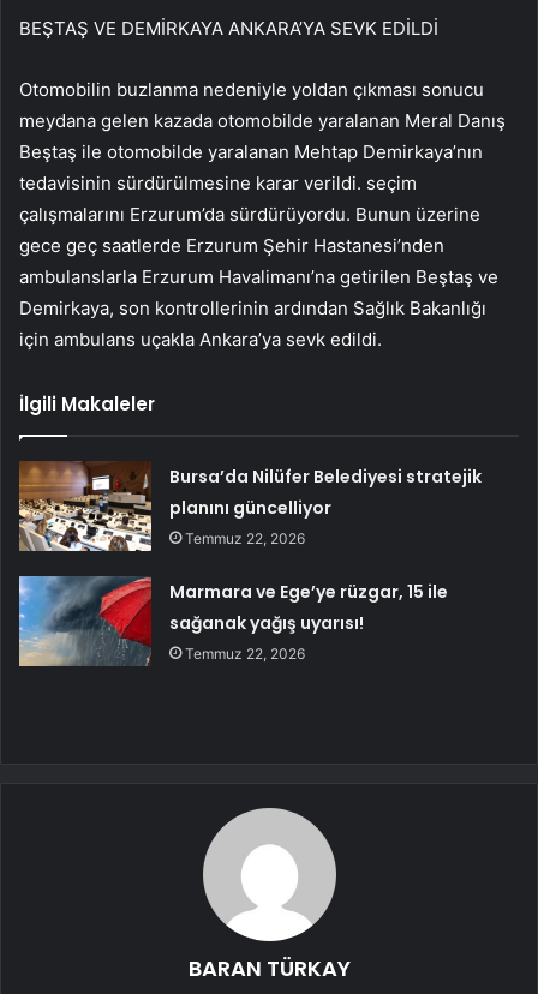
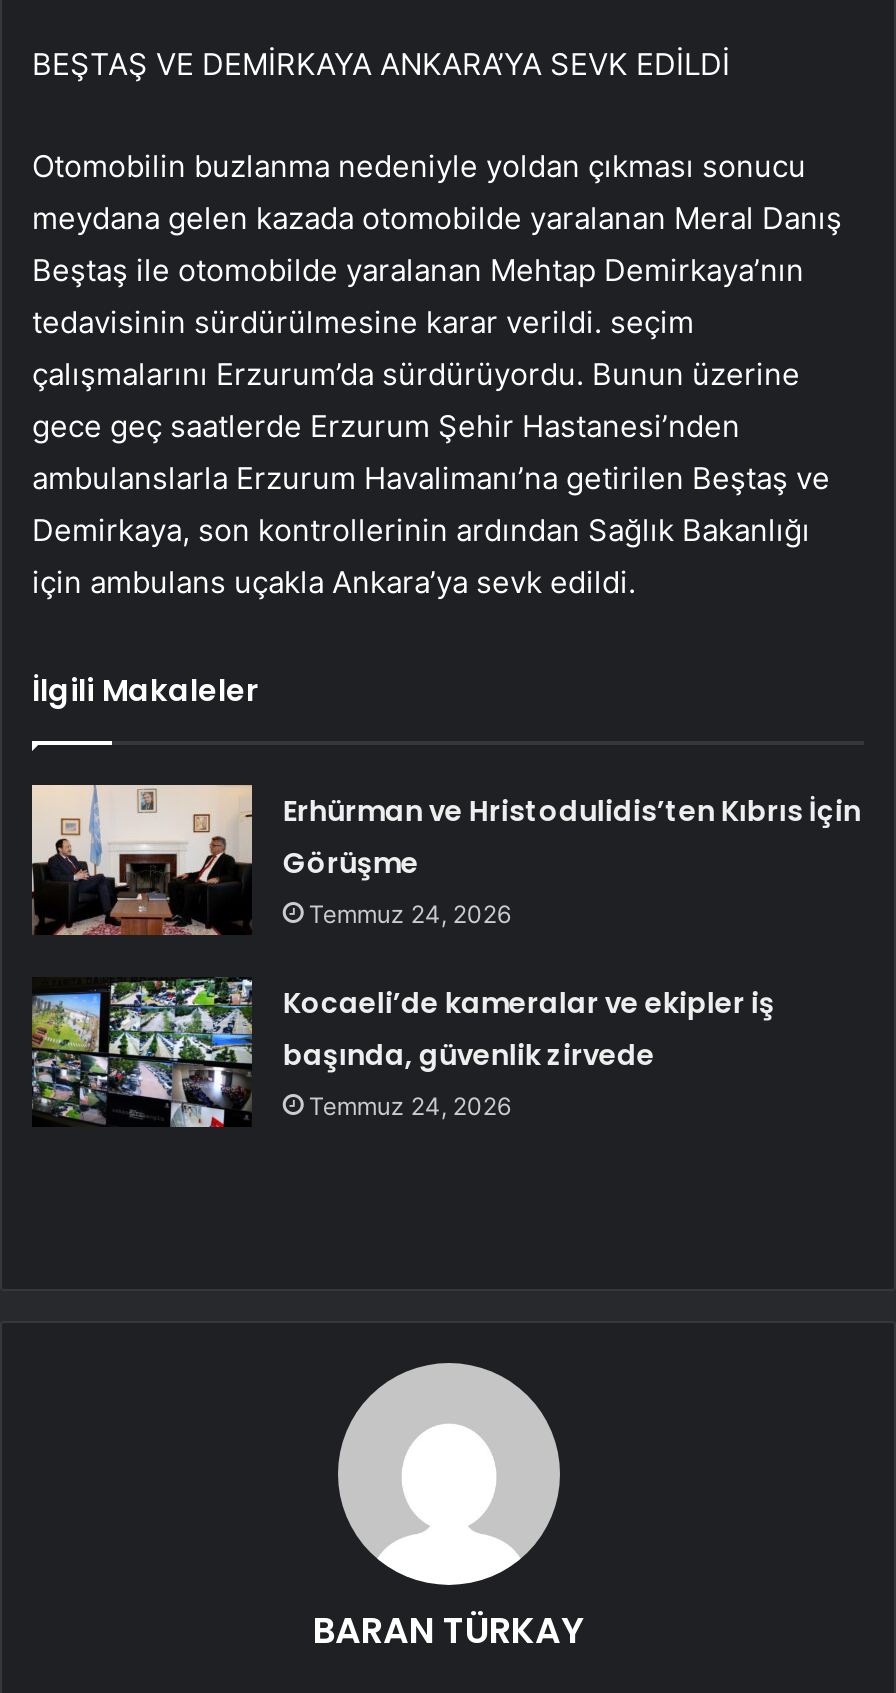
[18,461,482,552] [image] | Bursa’da Nilüfer Belediyesi stratejik | planını güncelliyor | Temmuz 22, 2026 -> [30,783,861,935] [image] | Erhürman ve Hristodulidis’ten Kıbrıs İçin | Görüşme | Temmuz 24, 2026
[18,575,448,667] [image] | Marmara ve Ege’ye rüzgar, 15 ile | sağanak yağış uyarısı! | Temmuz 22, 2026 -> [32,977,775,1127] [image] | Kocaeli’de kameralar ve ekipler iş | başında, güvenlik zirvede | Temmuz 24, 2026

